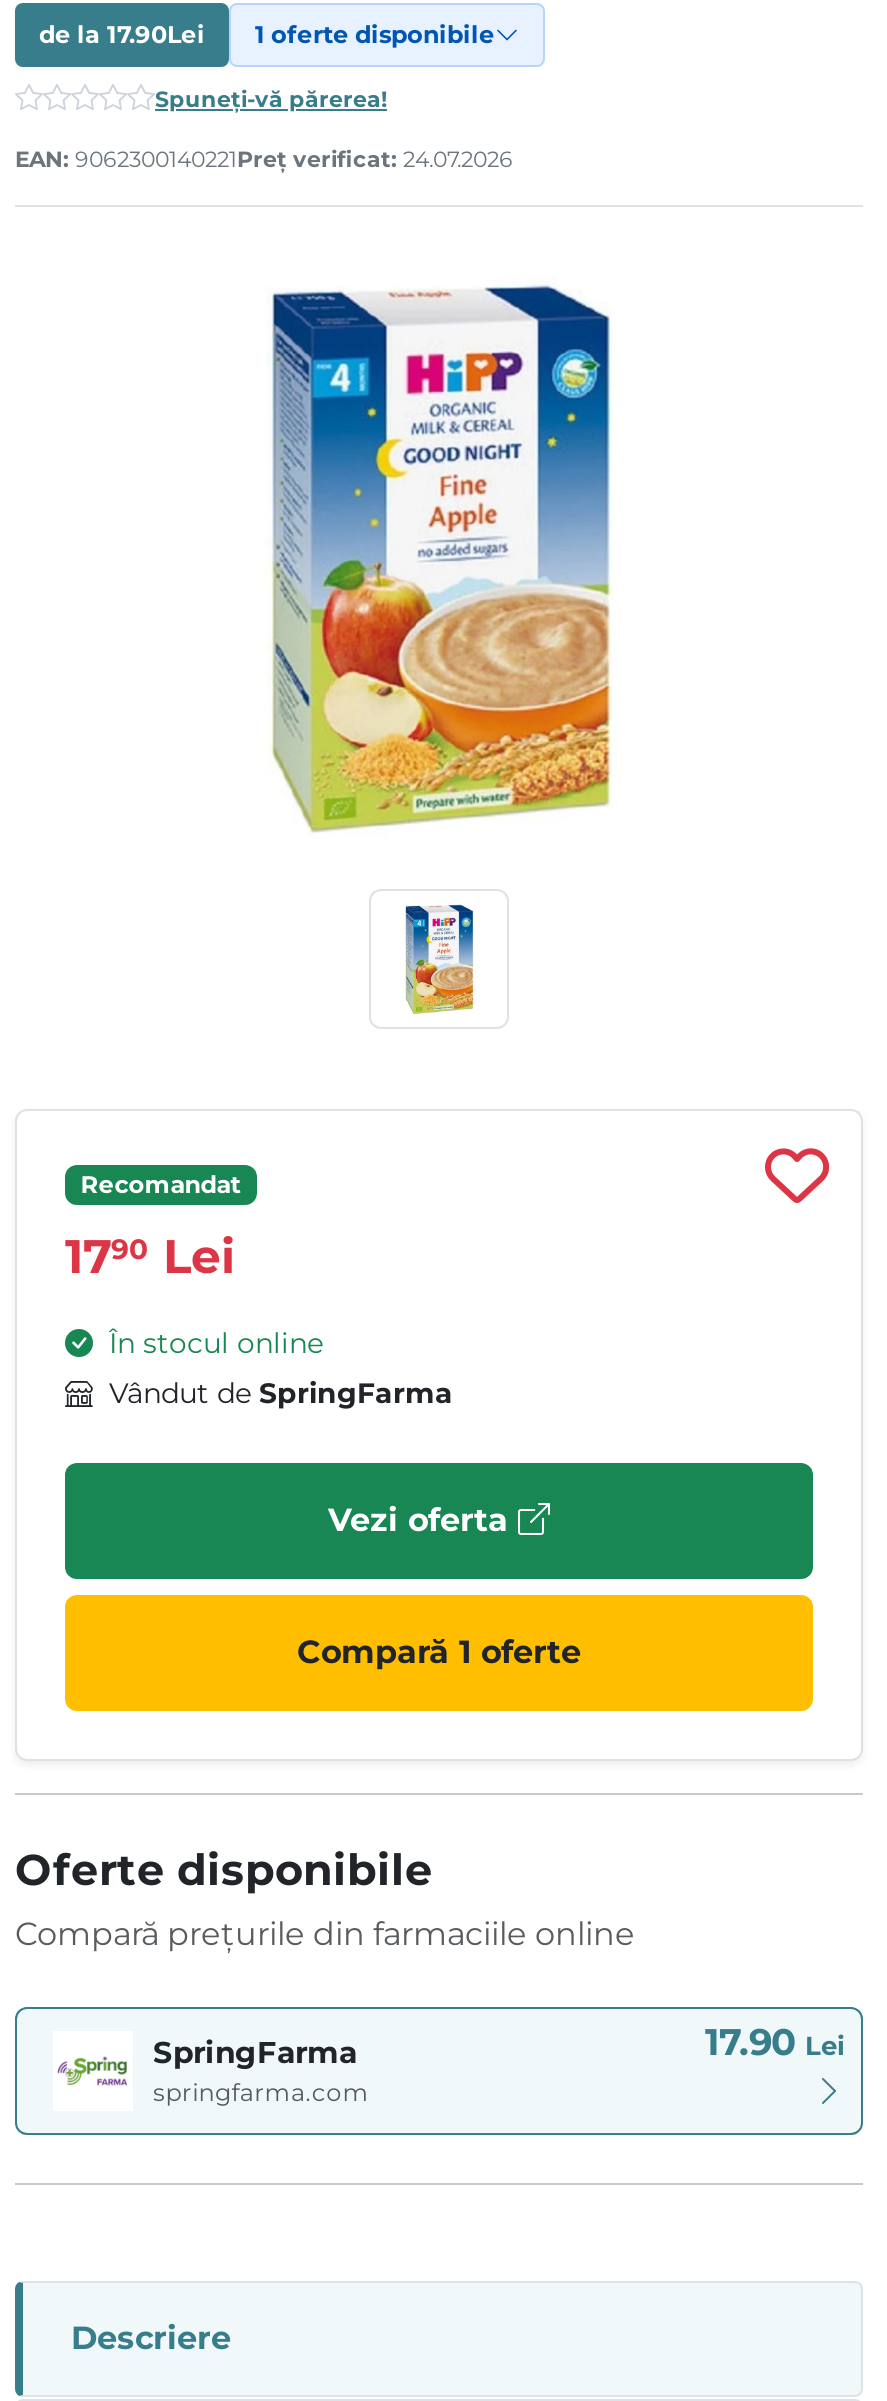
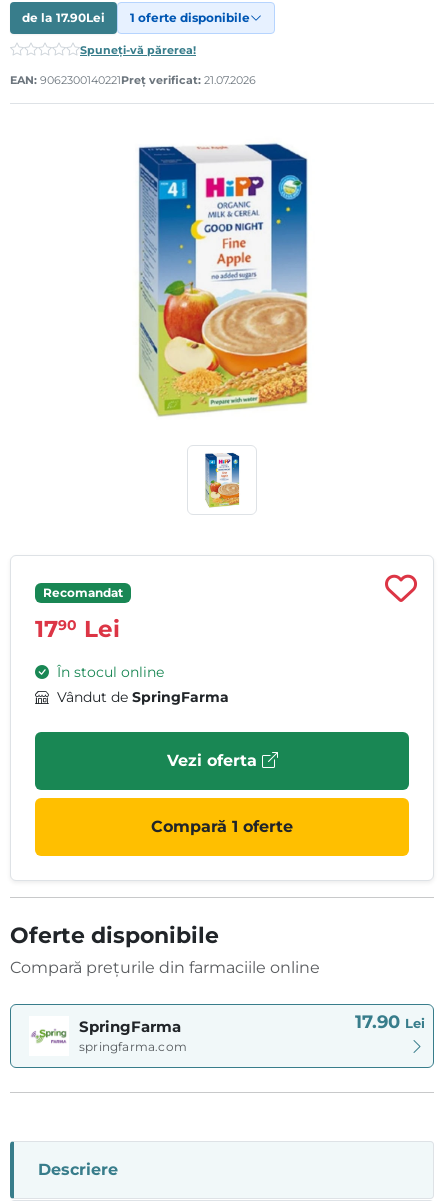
[15,145,513,173] EAN: 9062300140221Preț verificat: 24.07.2026 -> [10,73,256,87] EAN: 9062300140221Preț verificat: 21.07.2026

